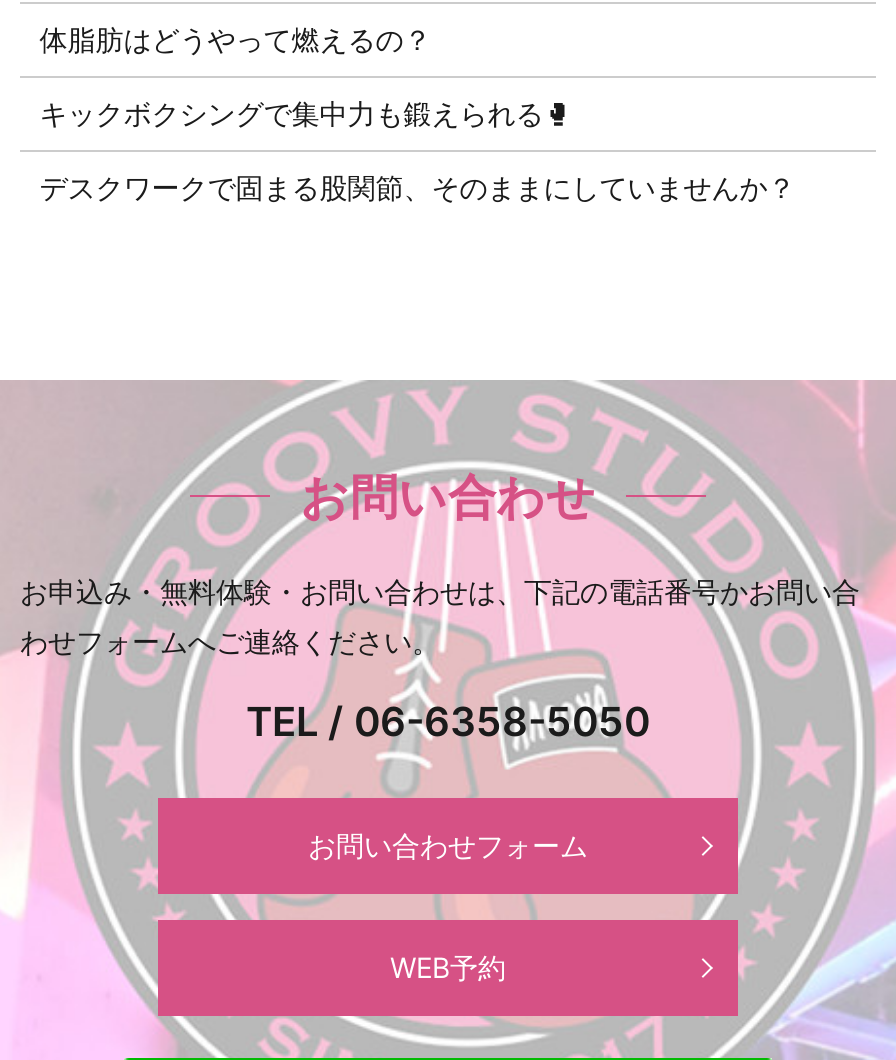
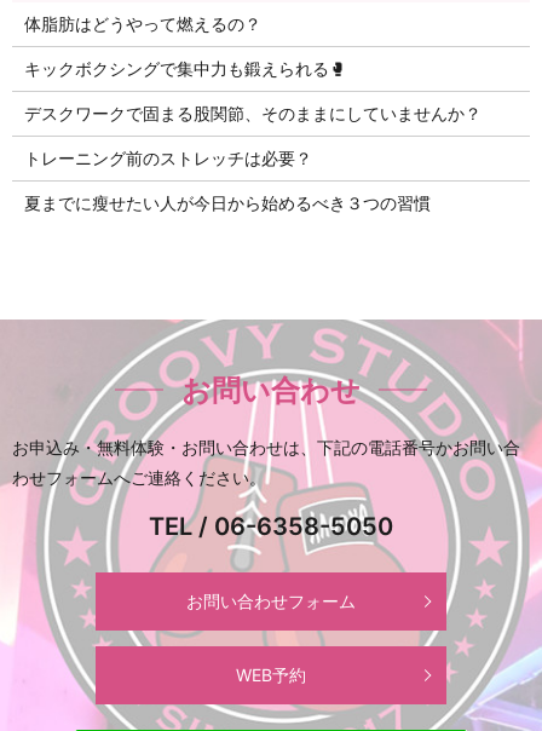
none -> [24,148,430,213] トレーニング前のストレッチは必要？ | 夏までに瘦せたい人が今日から始めるべき３つの習慣

